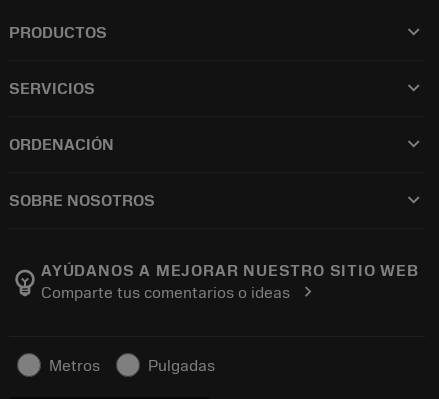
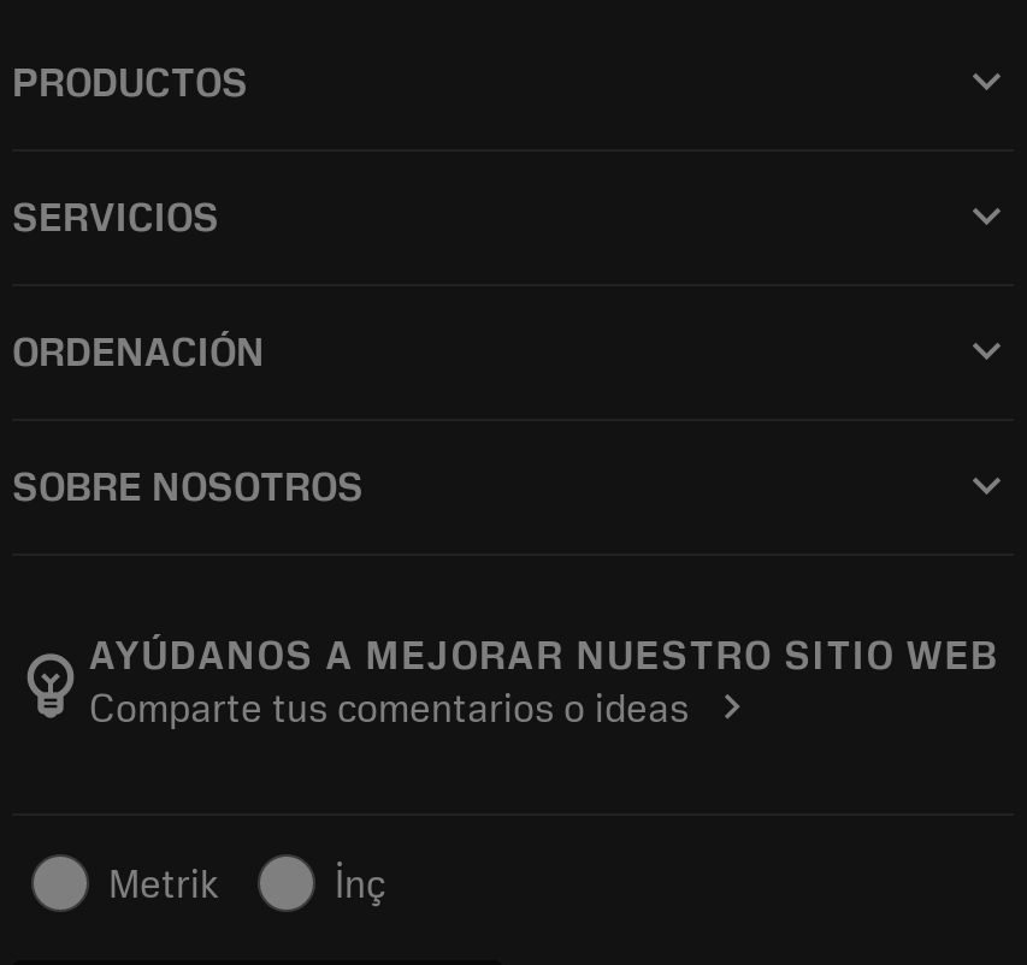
[49,356,215,376] Metros | Pulgadas -> [108,862,385,910] Metrik | İnç

